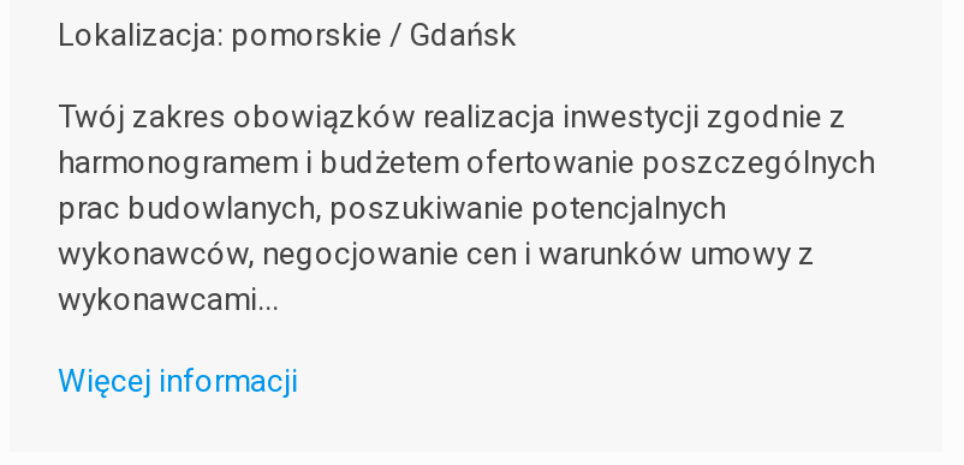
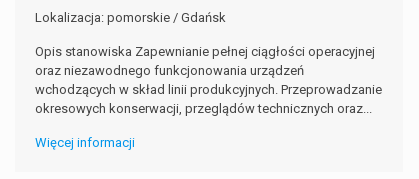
[58,99,875,317] Twój zakres obowiązków realizacja inwestycji zgodnie z | harmonogramem i budżetem ofertowanie poszczególnych | prac budowlanych, poszukiwanie potencjalnych | wykonawców, negocjowanie cen i warunków umowy z | wykonawcami... -> [35,44,382,116] Opis stanowiska Zapewnianie pełnej ciągłości operacyjnej | oraz niezawodnego funkcjonowania urządzeń | wchodzących w skład linii produkcyjnych. Przeprowadzanie | okresowych konserwacji, przeglądów technicznych oraz...

